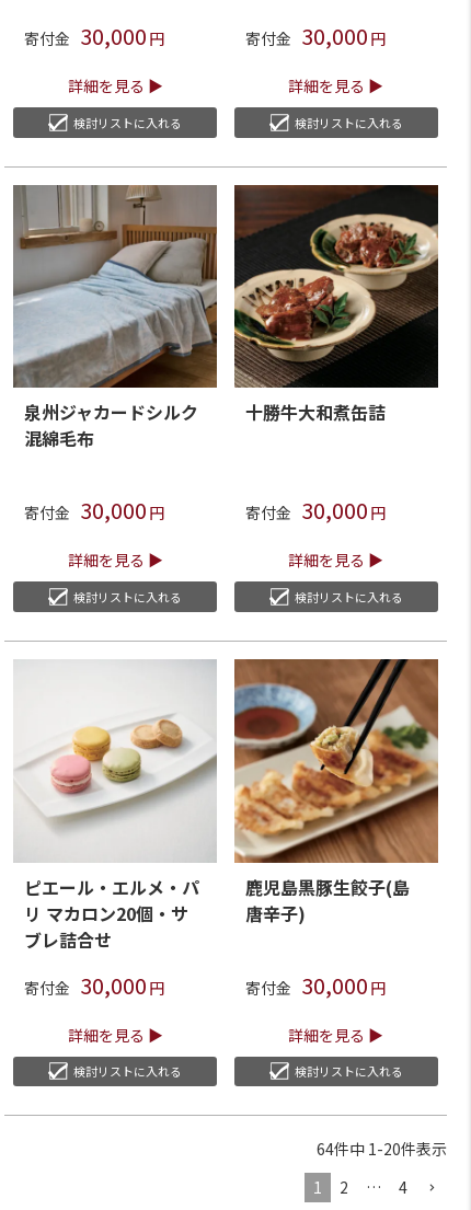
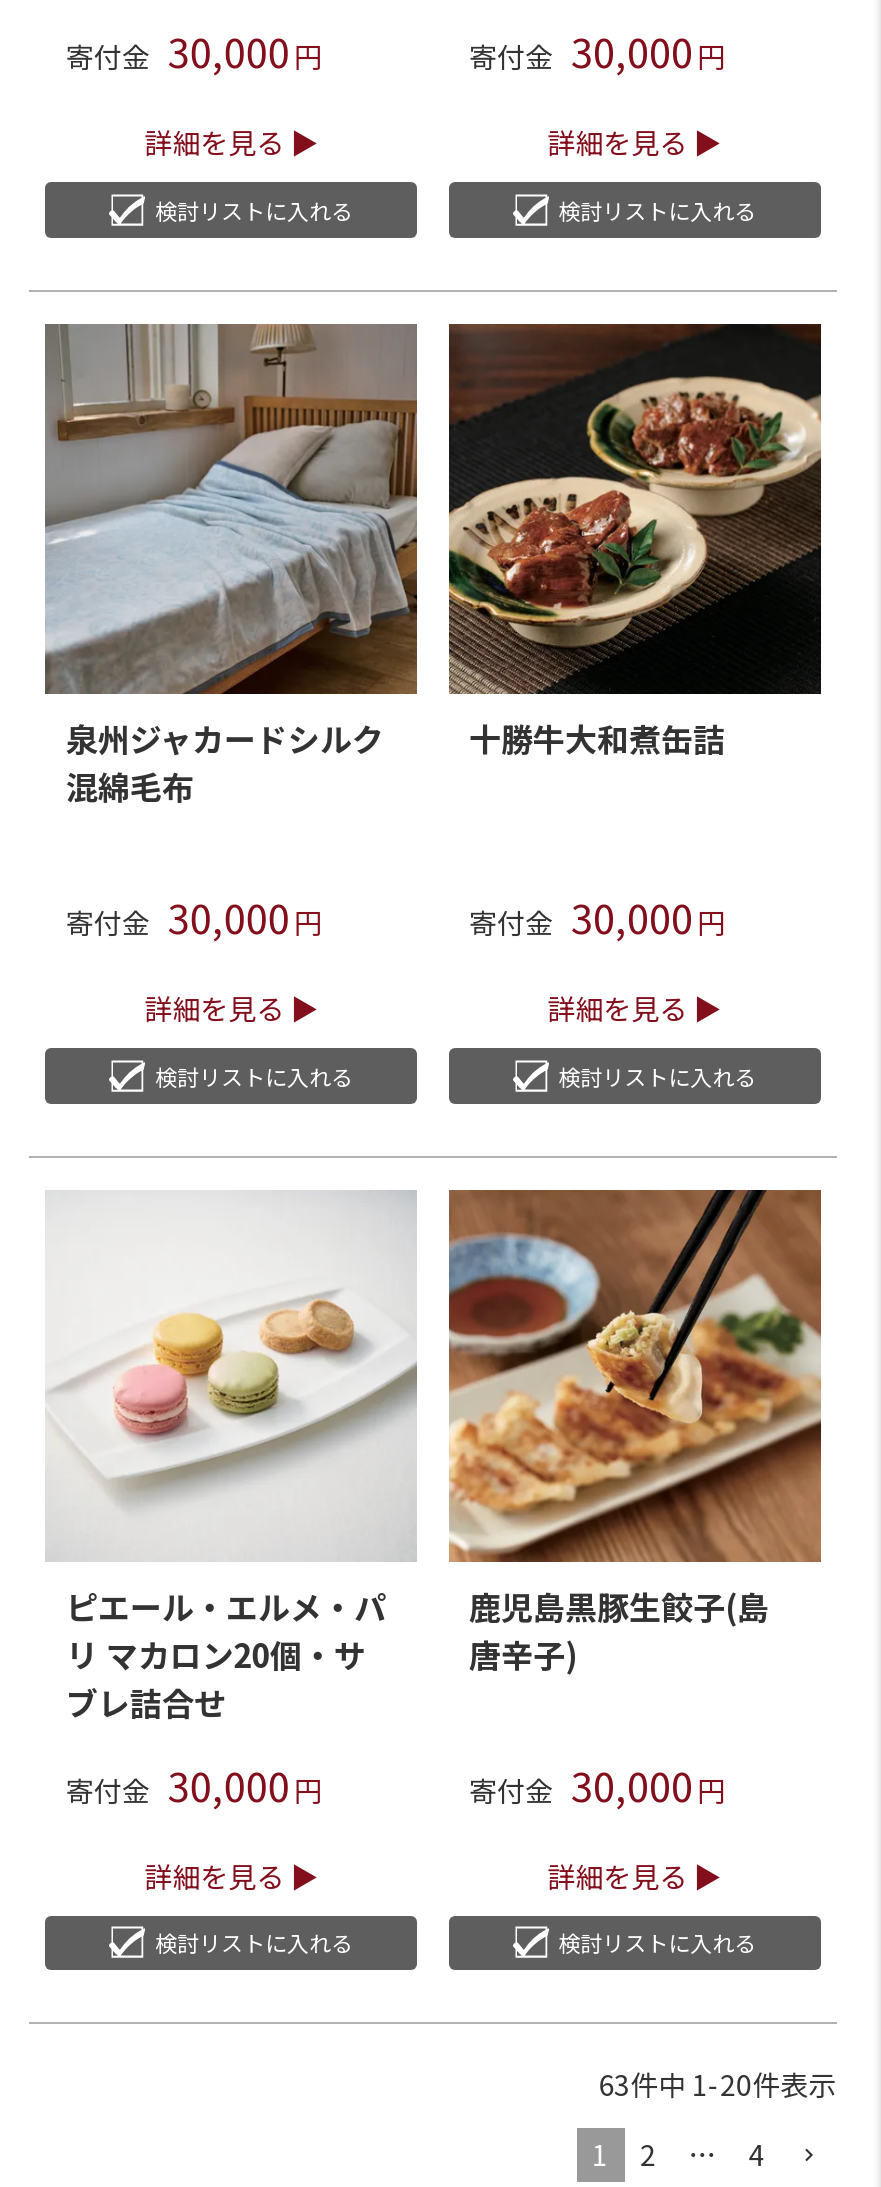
[316,1138,446,1160] 64件中 1-20件表示 -> [598,2064,836,2104] 63件中 1-20件表示

